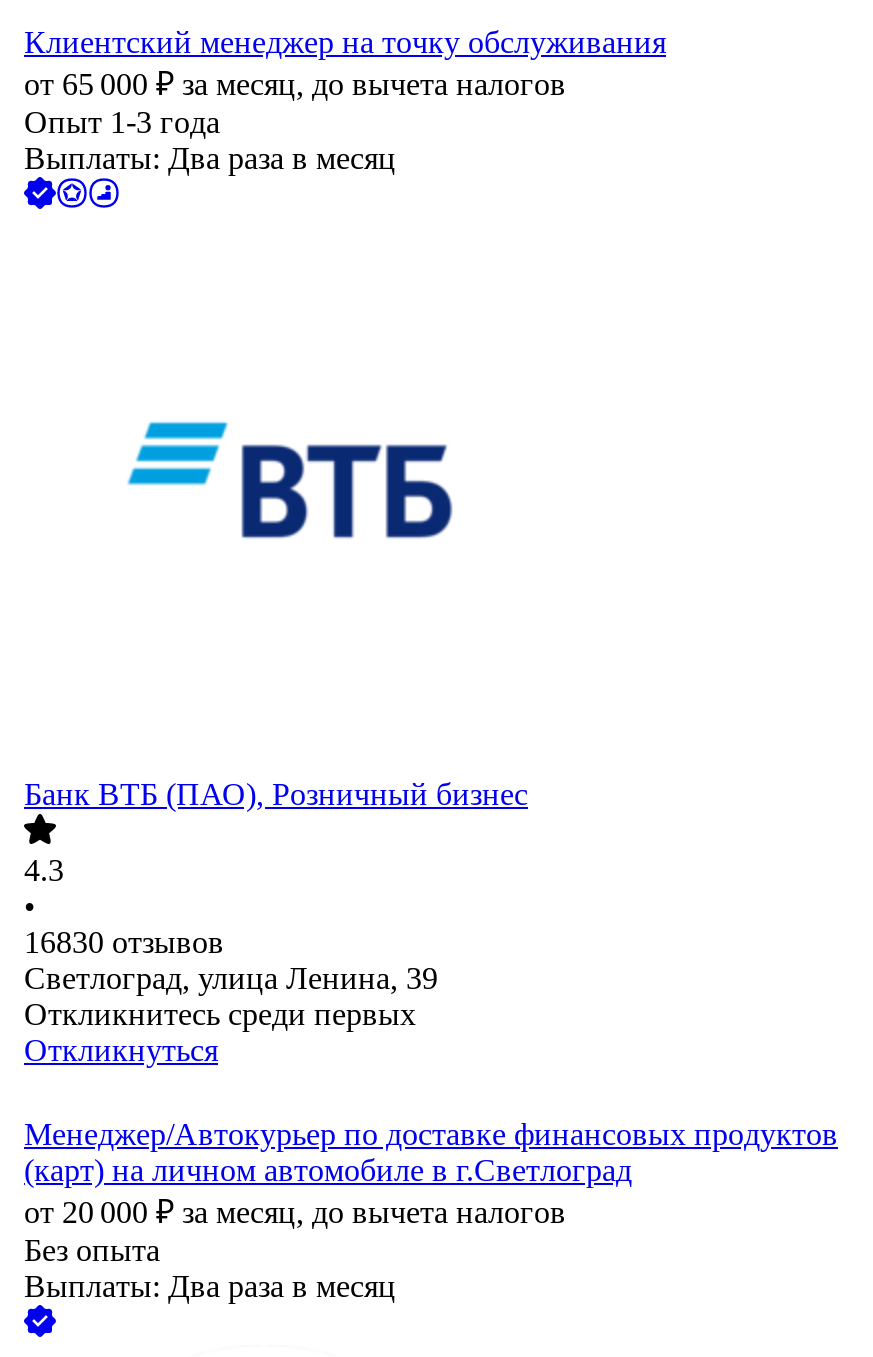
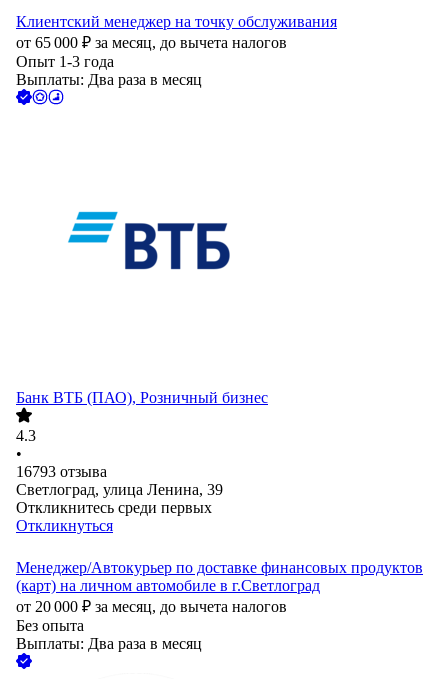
[24,926,224,960] 16830 отзывов -> [16,463,107,480] 16793 отзыва

